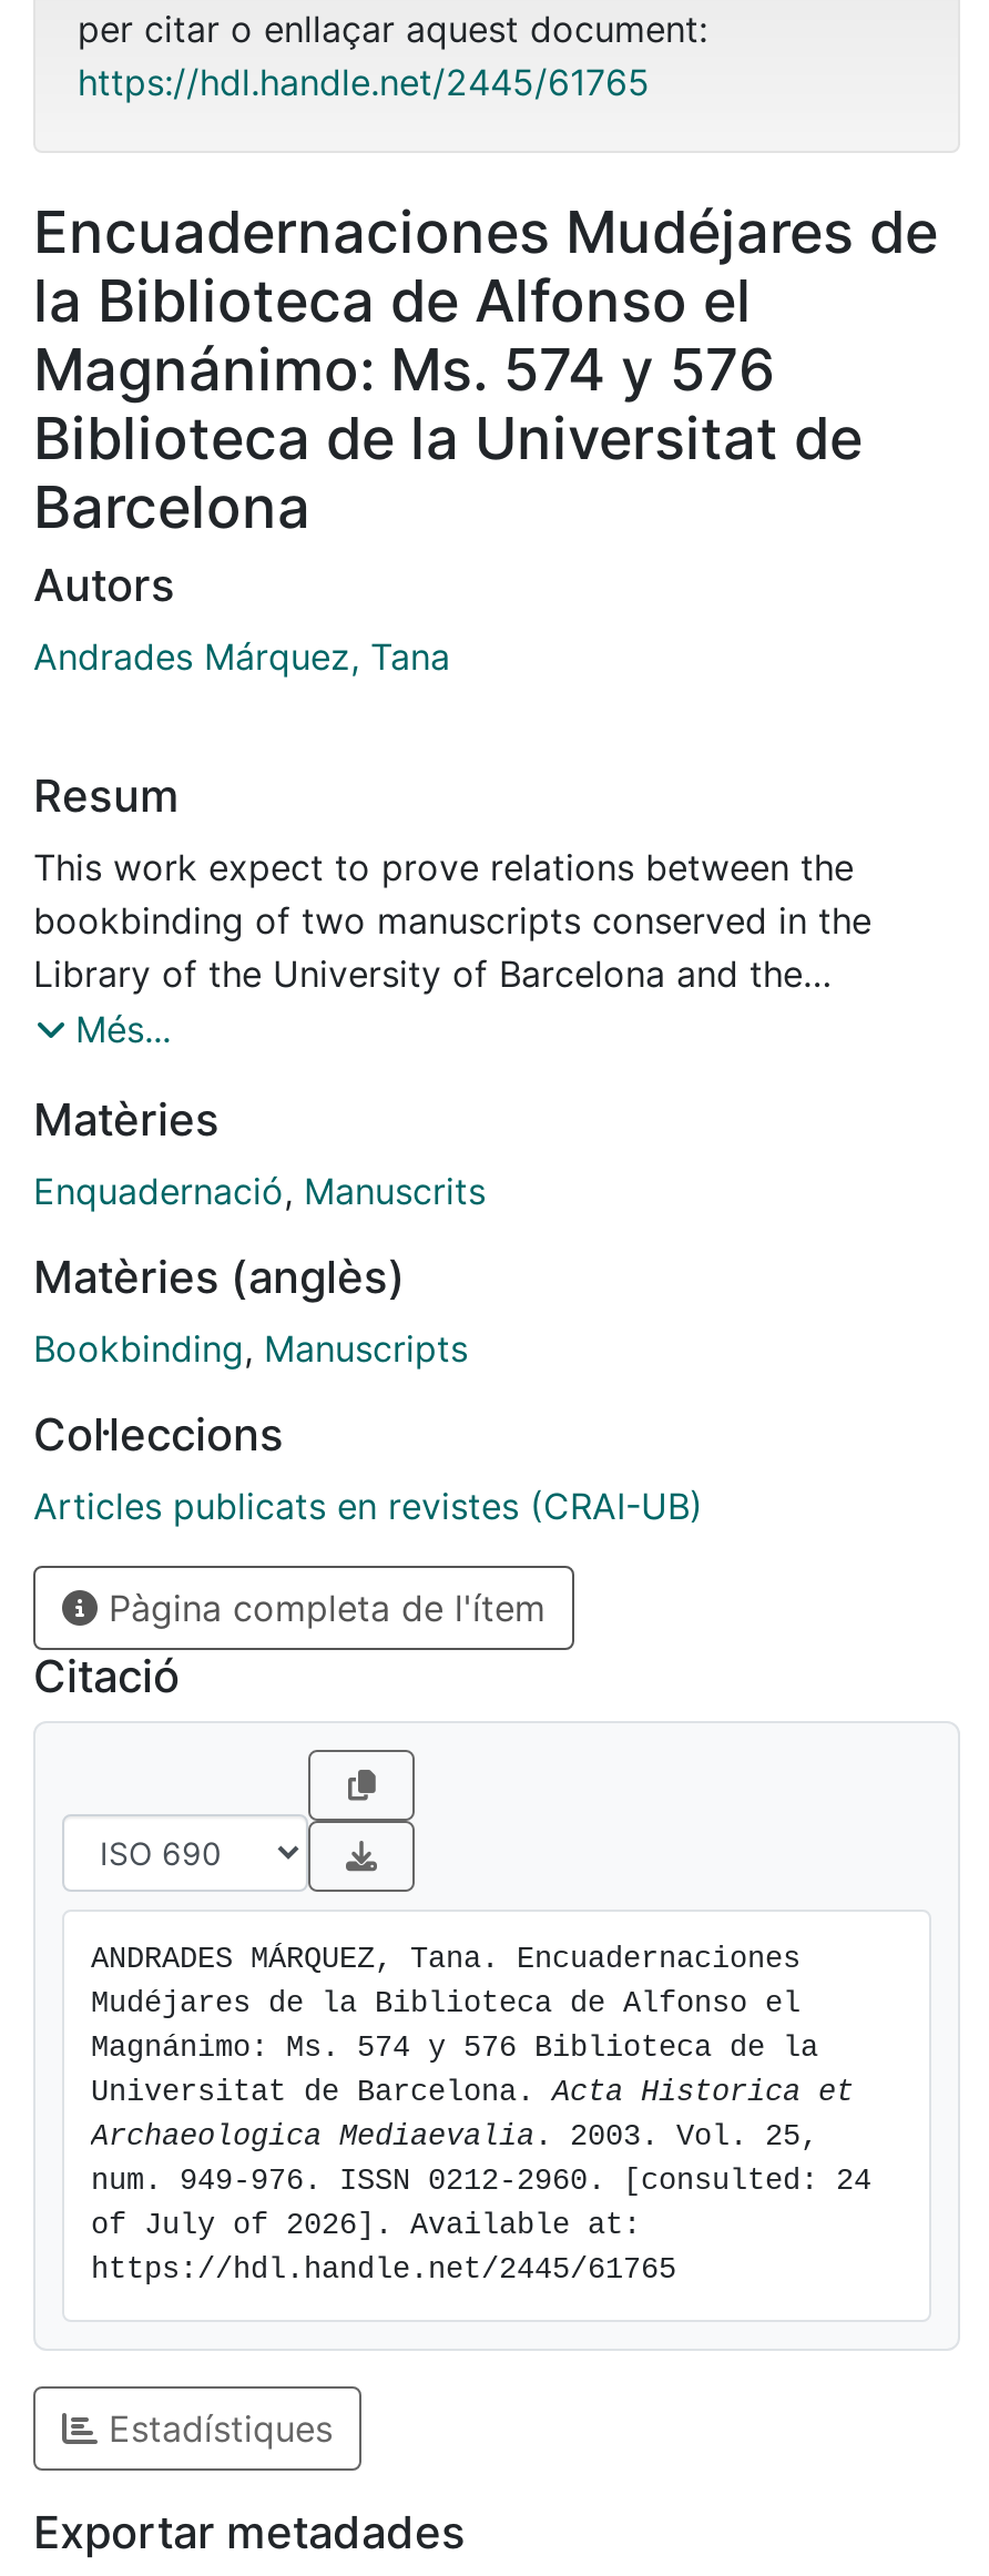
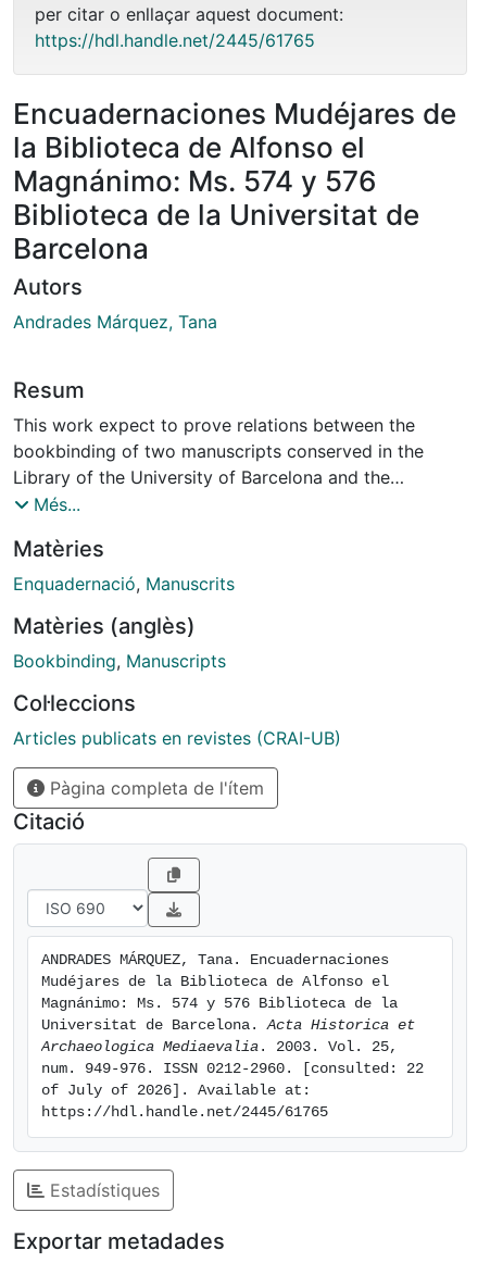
[91,2165,871,2199] num. 949-976. ISSN 0212-2960. [consulted: 24 -> [41,1061,424,1078] num. 949-976. ISSN 0212-2960. [consulted: 22

